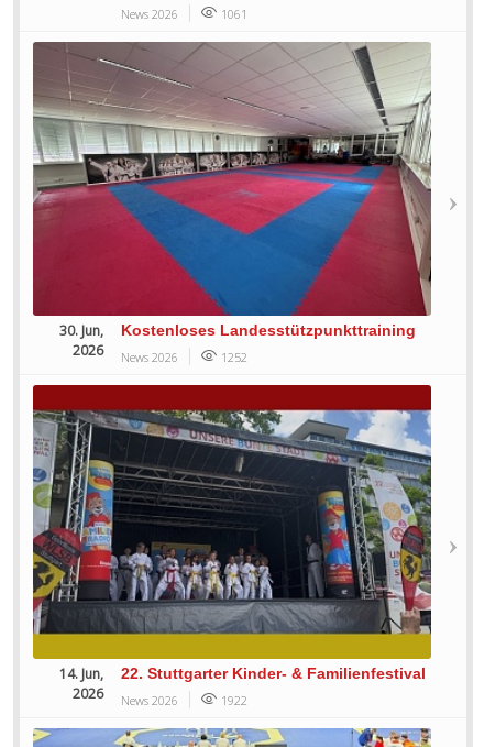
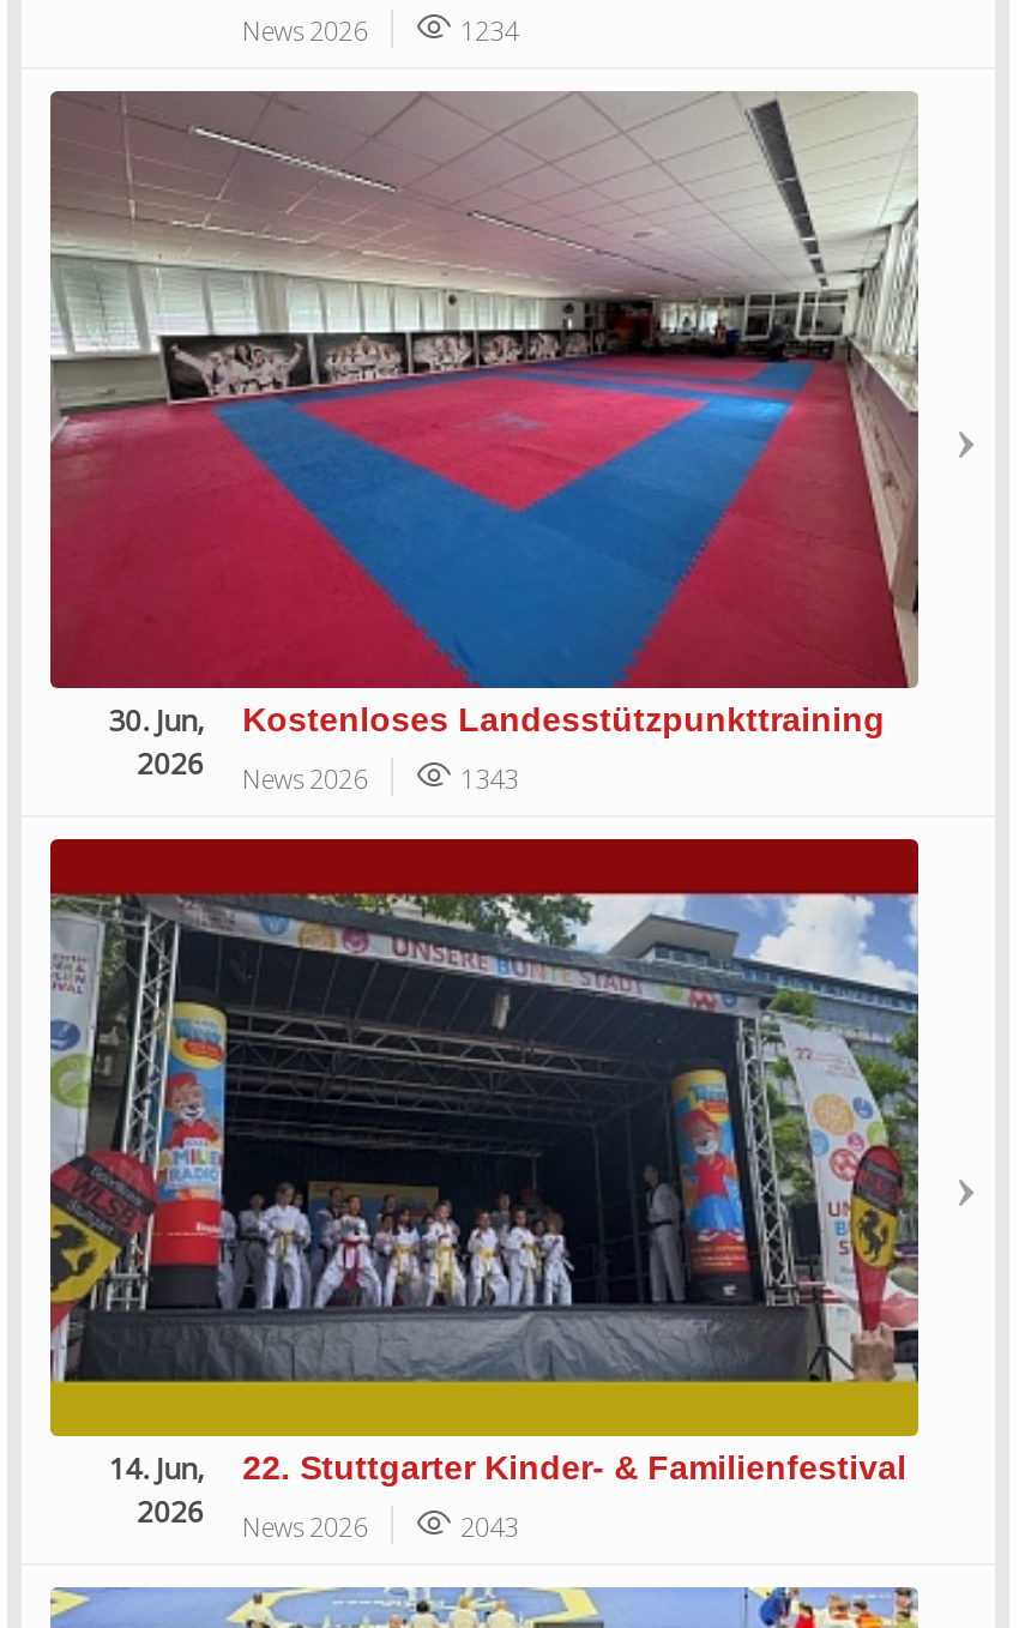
[221,5,248,22] 1061 -> [461,12,518,48] 1234
[221,349,248,365] 1252 -> [461,760,518,796] 1343
[221,692,248,708] 1922 -> [461,1507,518,1543] 2043

